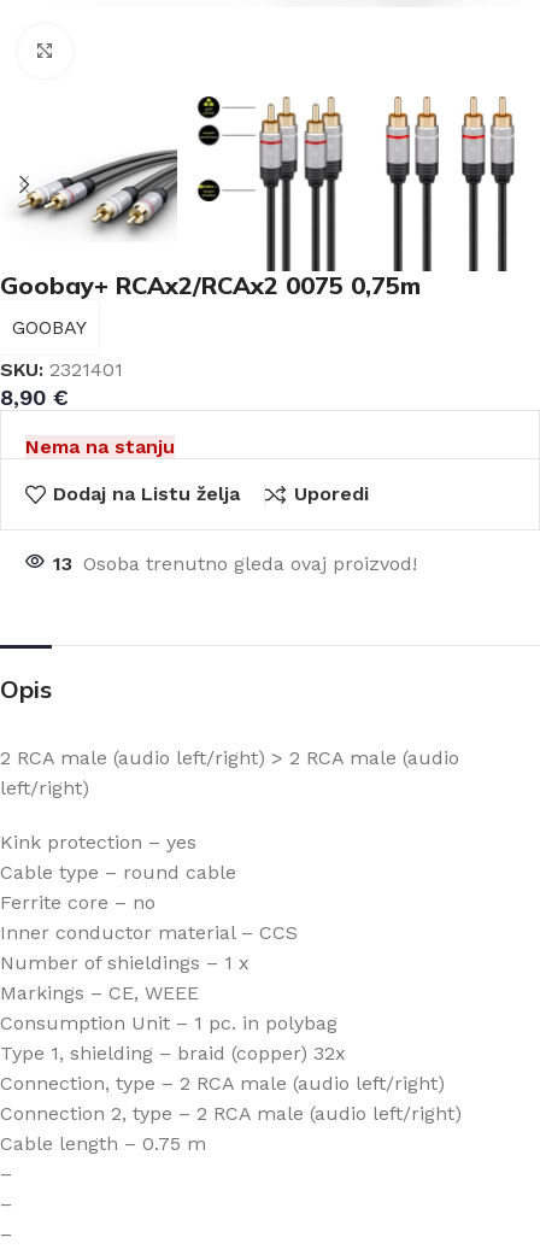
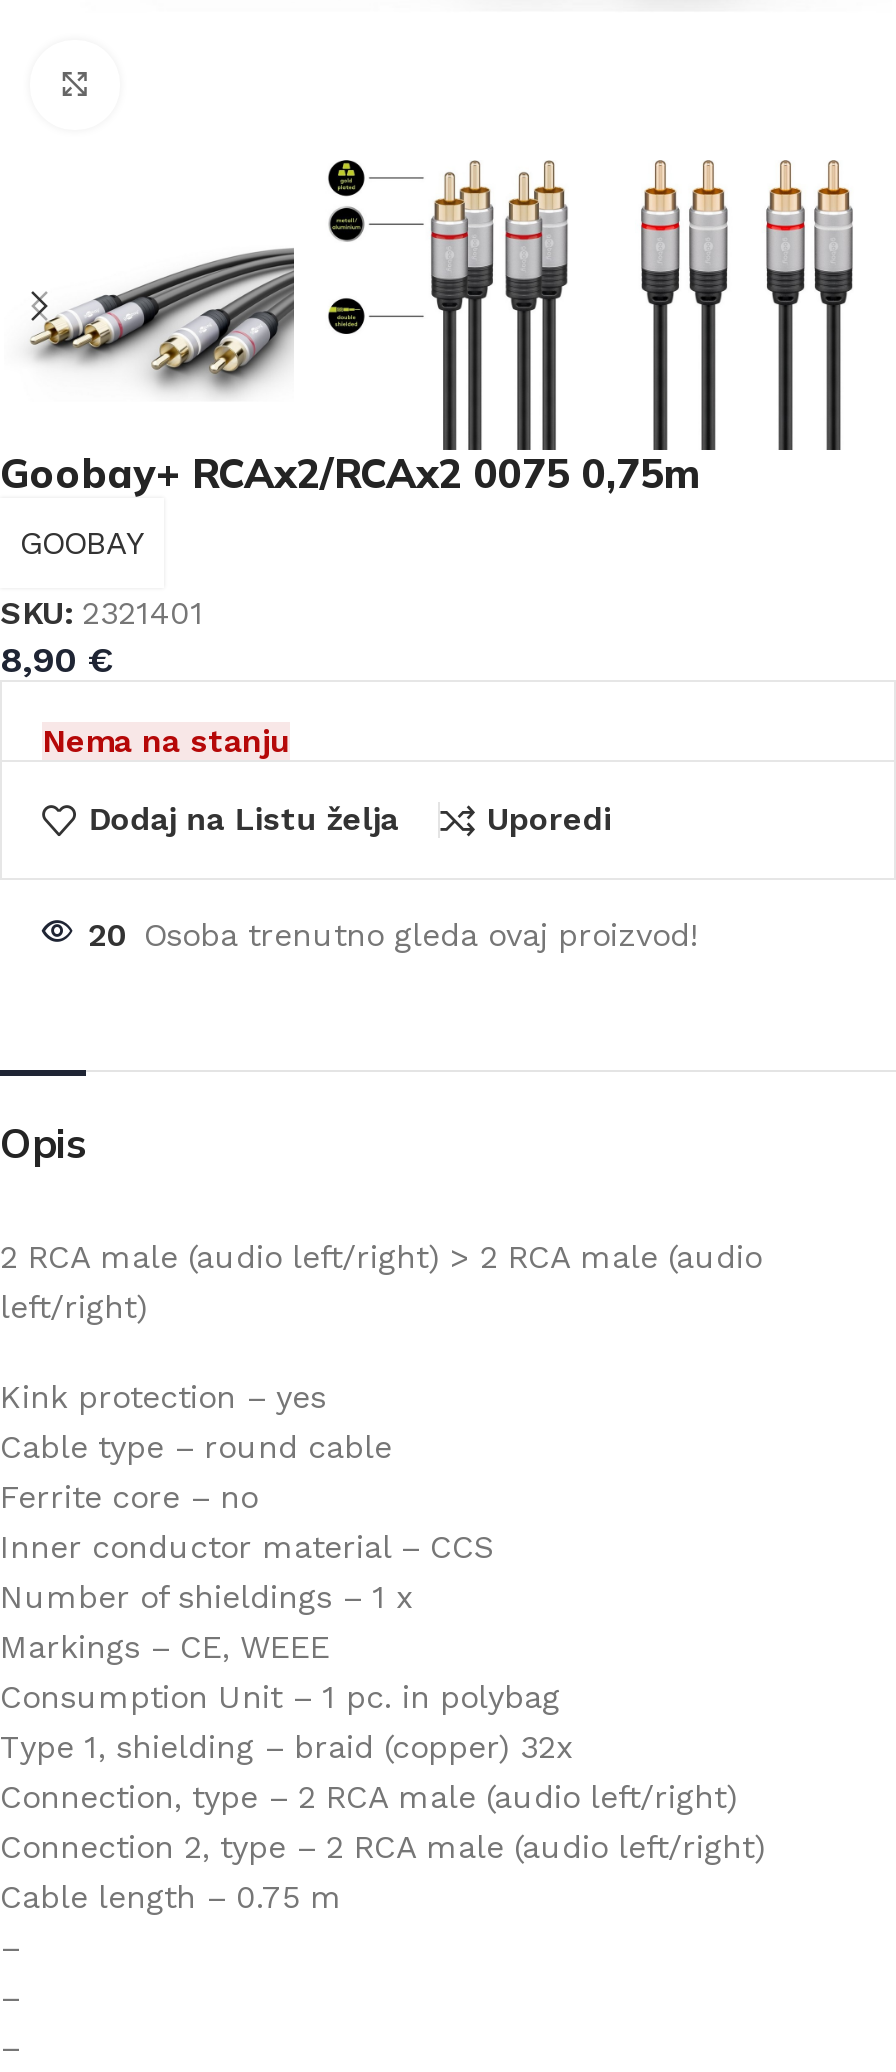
[53,552,417,575] 13 Osoba trenutno gleda ovaj proizvod! -> [88,916,698,954] 20 Osoba trenutno gleda ovaj proizvod!

